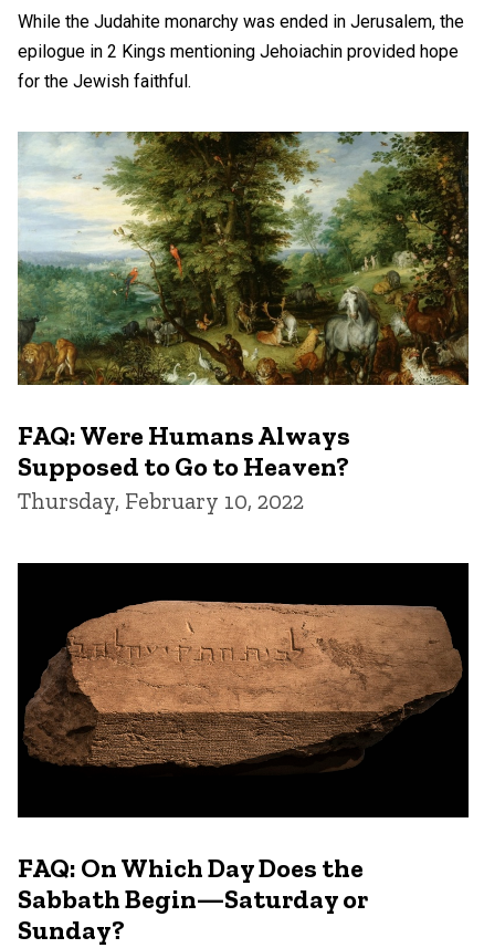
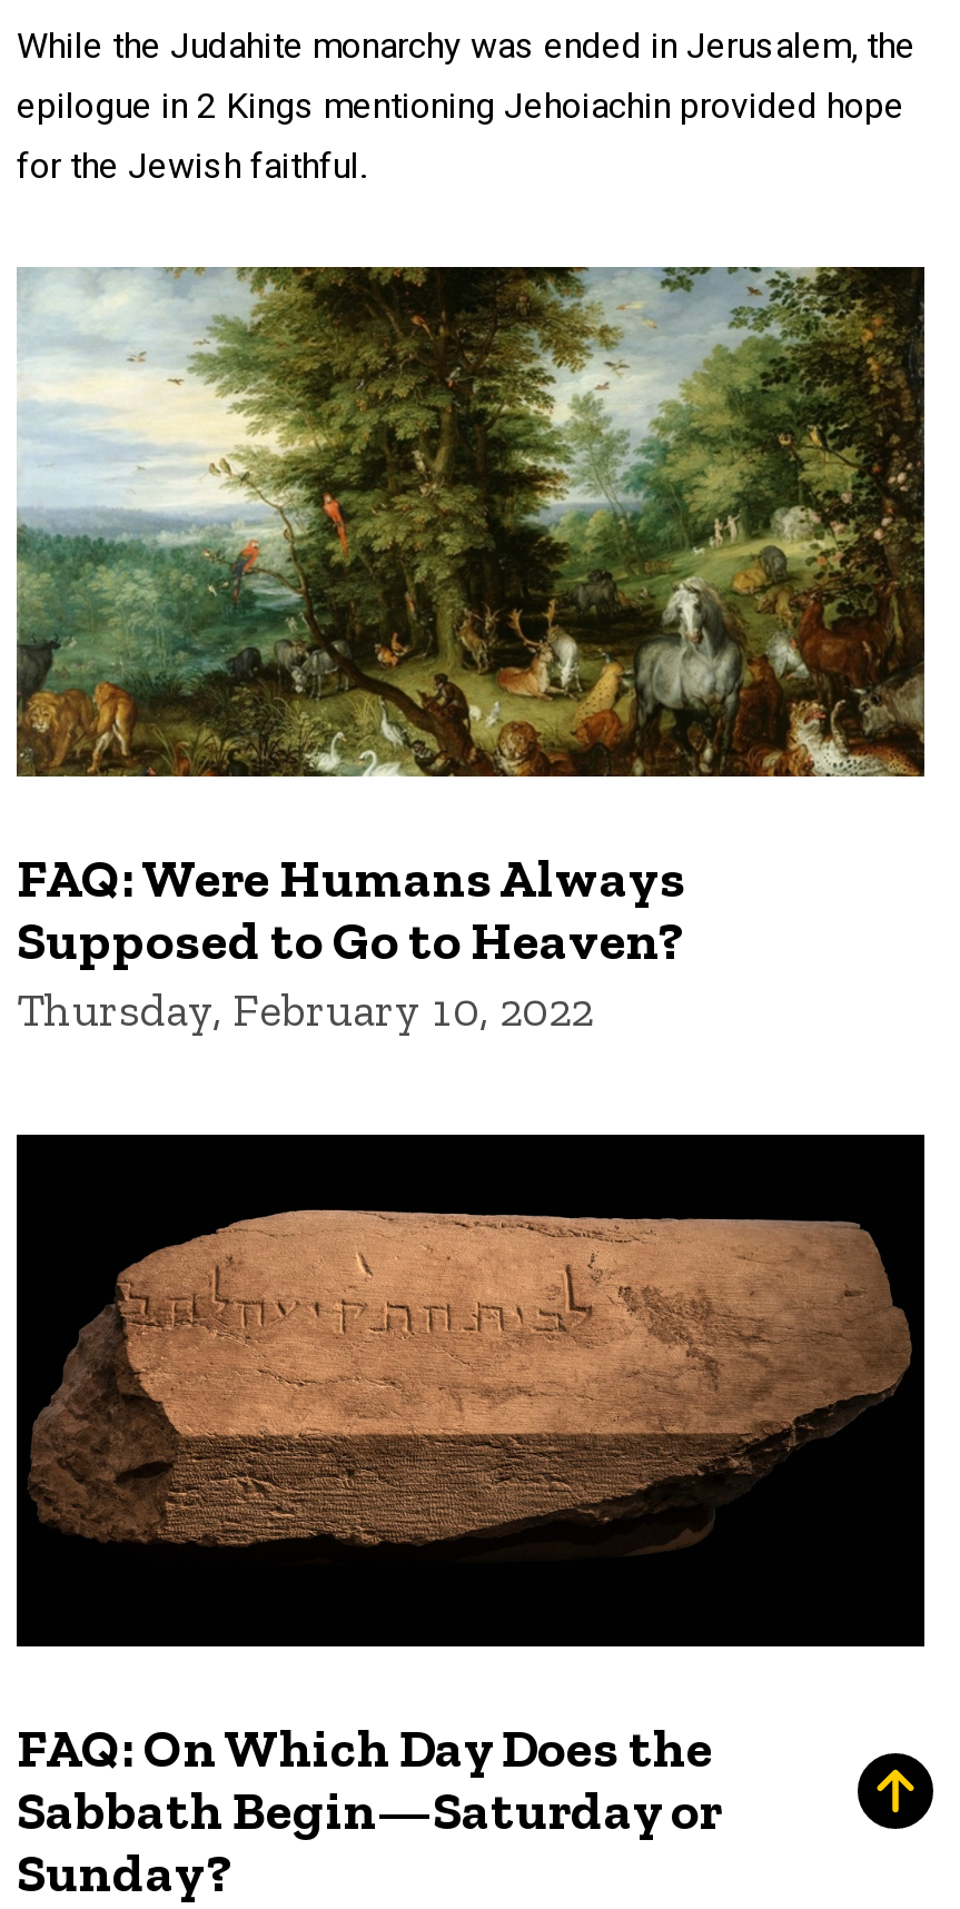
none -> [855,1751,936,1831] [image]

